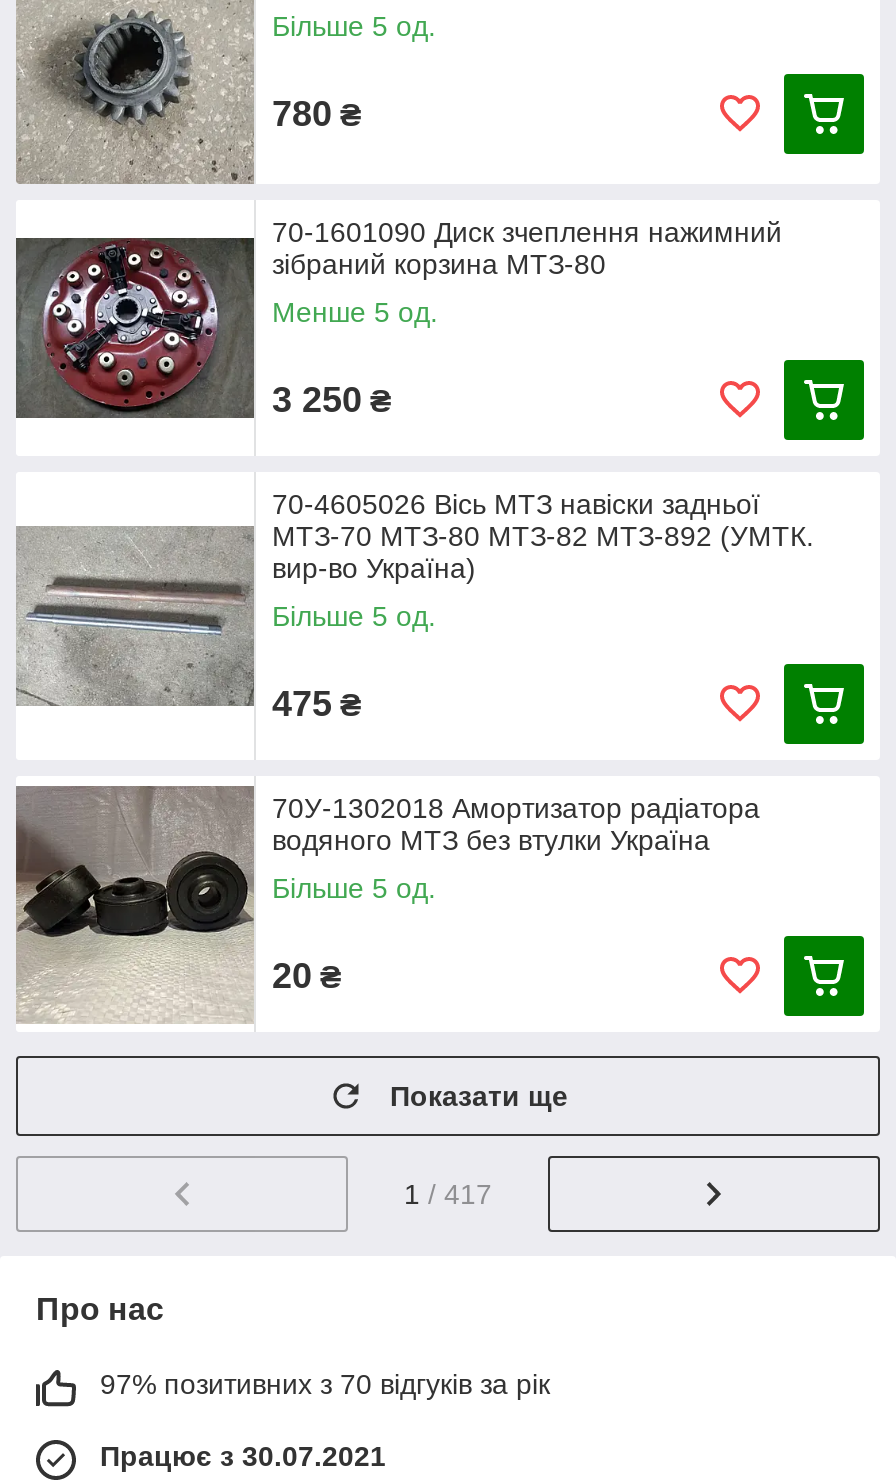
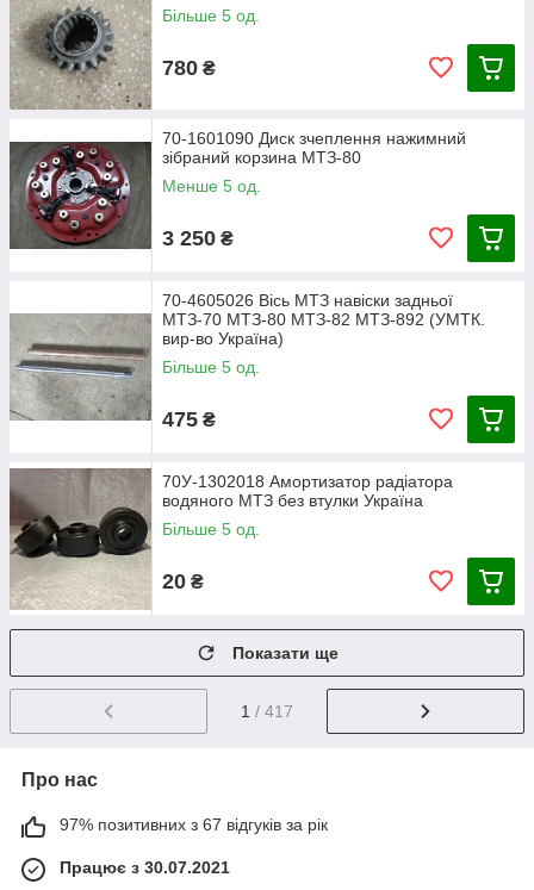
[100,1368,550,1400] 97% позитивних з 70 відгуків за рік -> [60,815,328,834] 97% позитивних з 67 відгуків за рік

